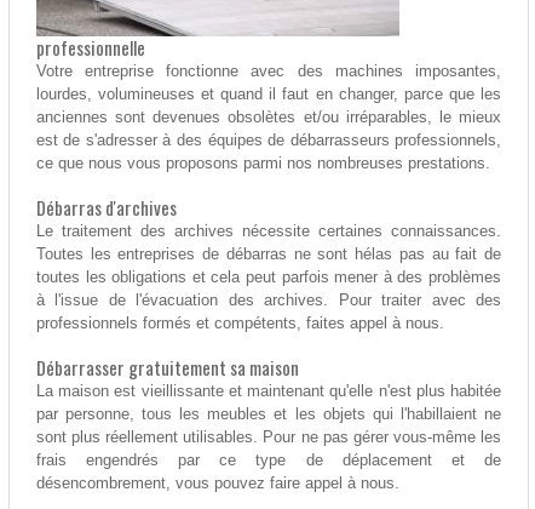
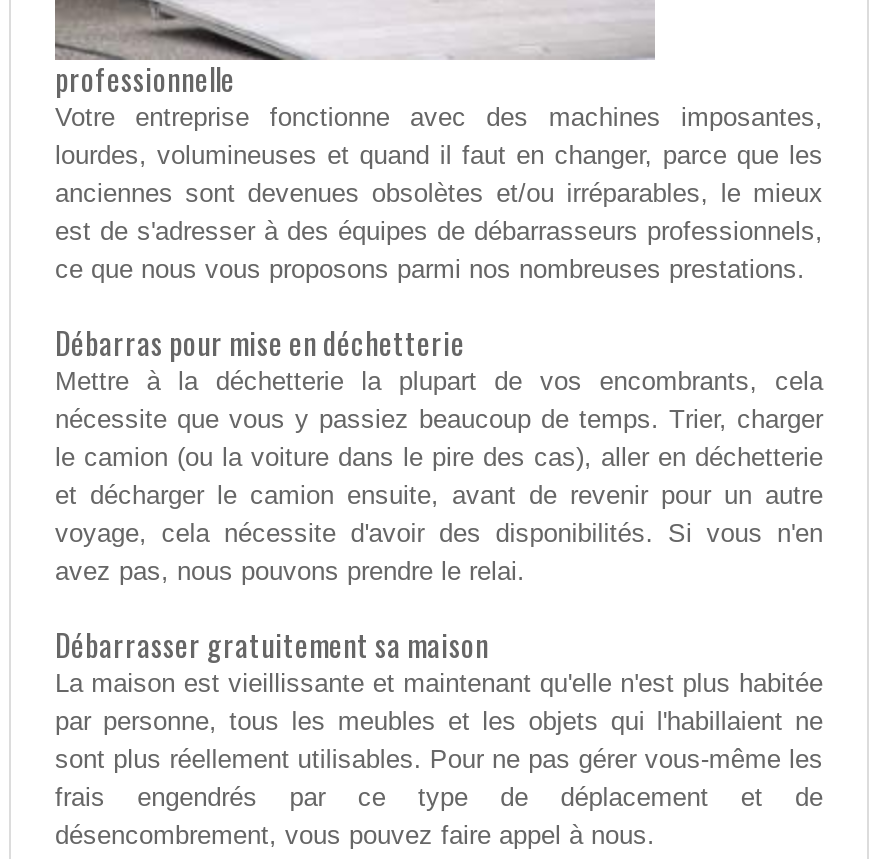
[36,195,501,333] Débarras d'archives | Le traitement des archives nécessite certaines connaissances. | Toutes les entreprises de débarras ne sont hélas pas au fait de | toutes les obligations et cela peut parfois mener à des problèmes | à l'issue de l'évacuation des archives. Pour traiter avec des | professionnels formés et compétents, faites appel à nous. -> [55,321,823,587] Débarras pour mise en déchetterie | Mettre à la déchetterie la plupart de vos encombrants, cela | nécessite que vous y passiez beaucoup de temps. Trier, charger | le camion (ou la voiture dans le pire des cas), aller en déchetterie | et décharger le camion ensuite, avant de revenir pour un autre | voyage, cela nécessite d'avoir des disponibilités. Si vous n'en | avez pas, nous pouvons prendre le relai.

